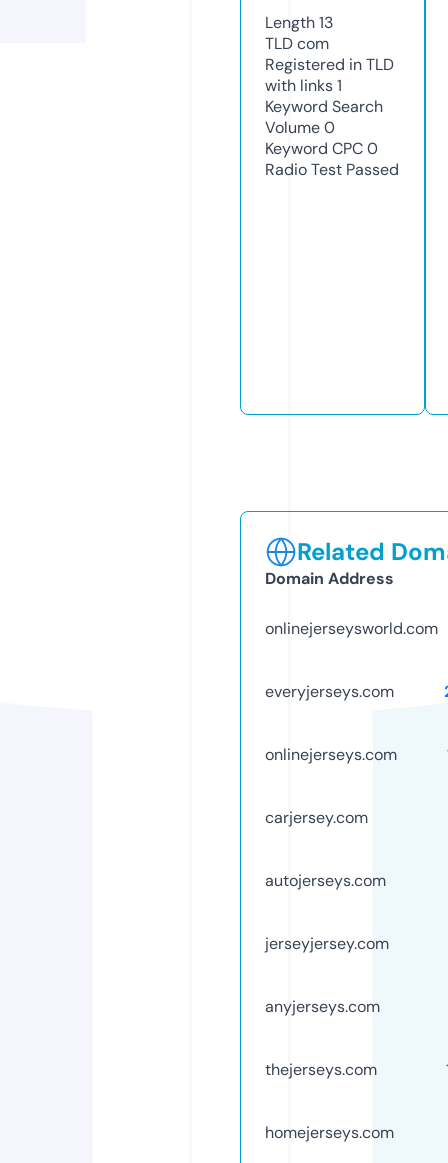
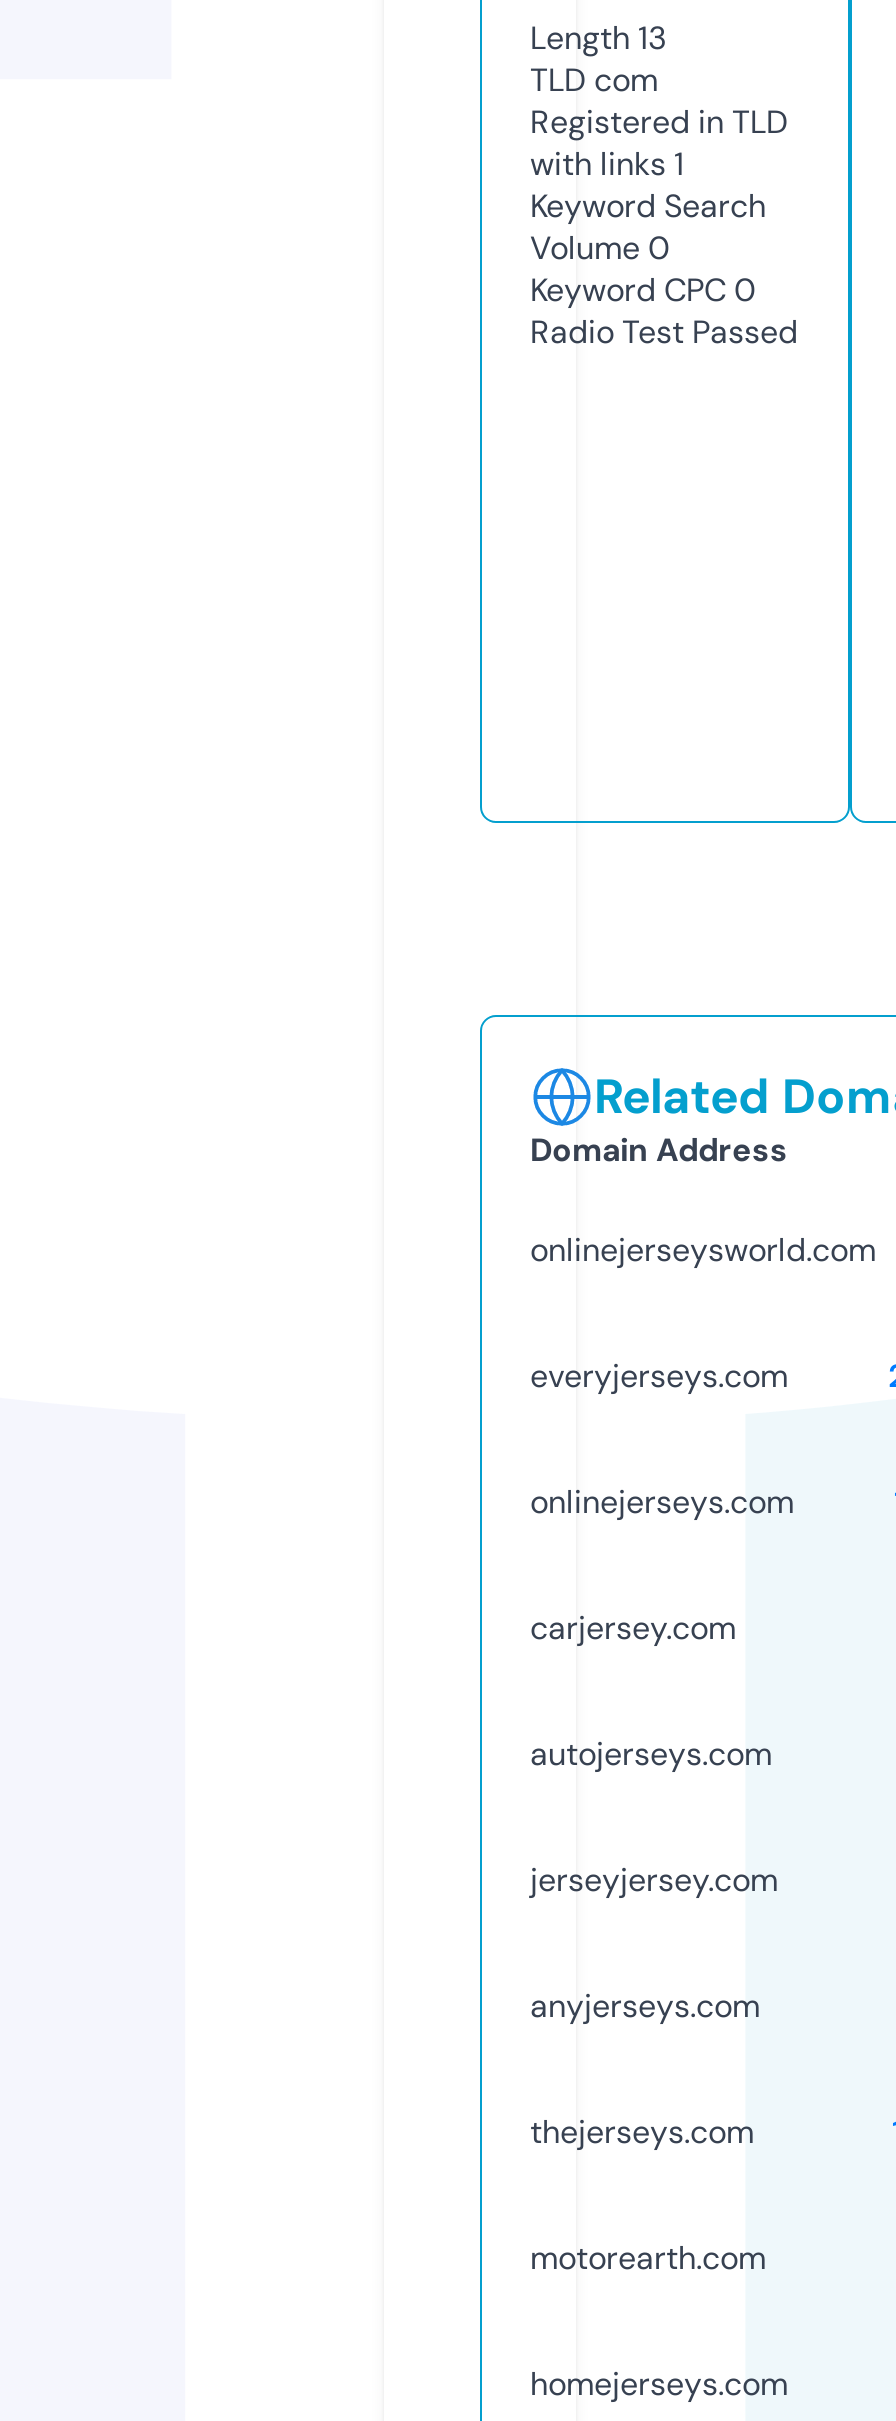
none -> [530,2237,766,2279] motorearth.com

